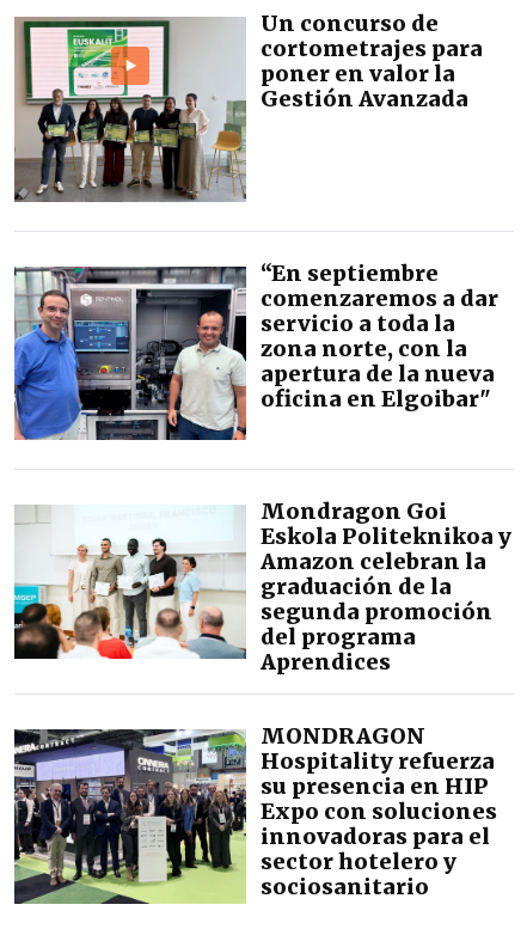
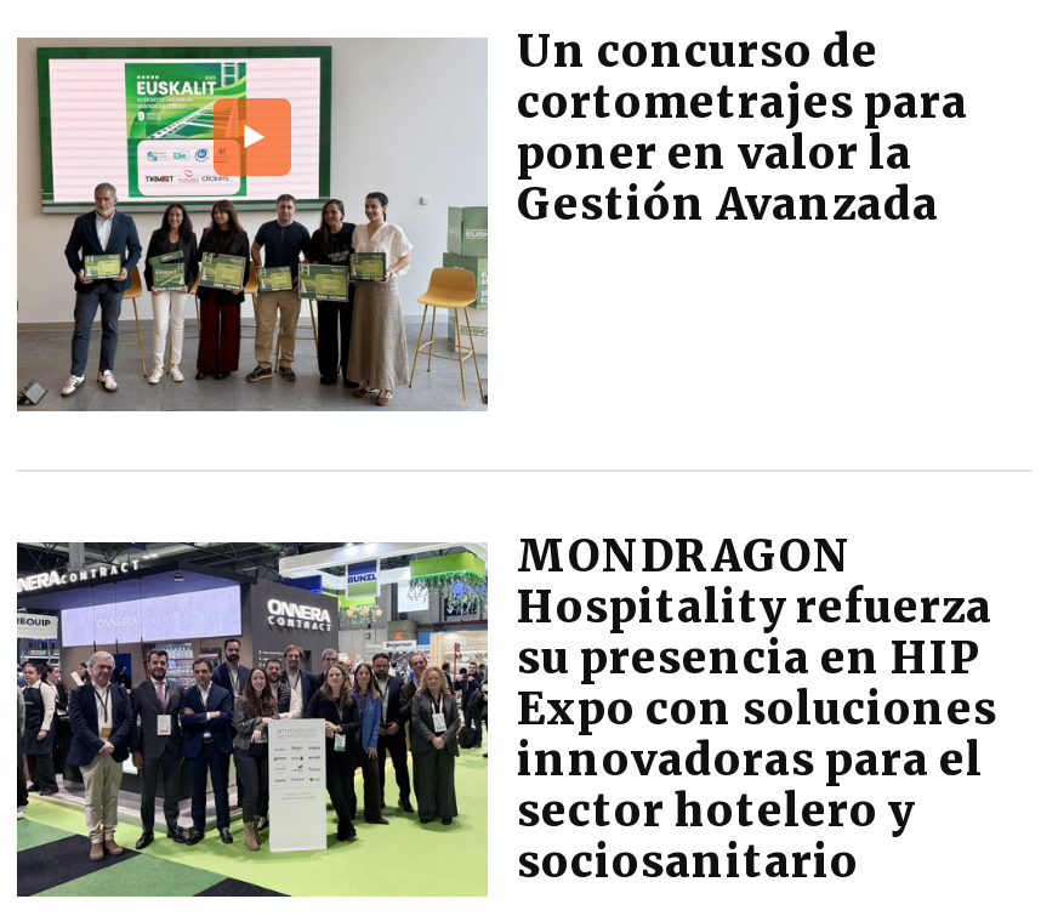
[13,259,498,441] [image] | “En septiembre | comenzaremos a dar | servicio a toda la | zona norte, con la | apertura de la nueva | oficina en Elgoibar" -> none
[13,498,511,676] [image] | Mondragon Goi | Eskola Politeknikoa y | Amazon celebran la | graduación de la | segunda promoción | del programa | Aprendices -> none

